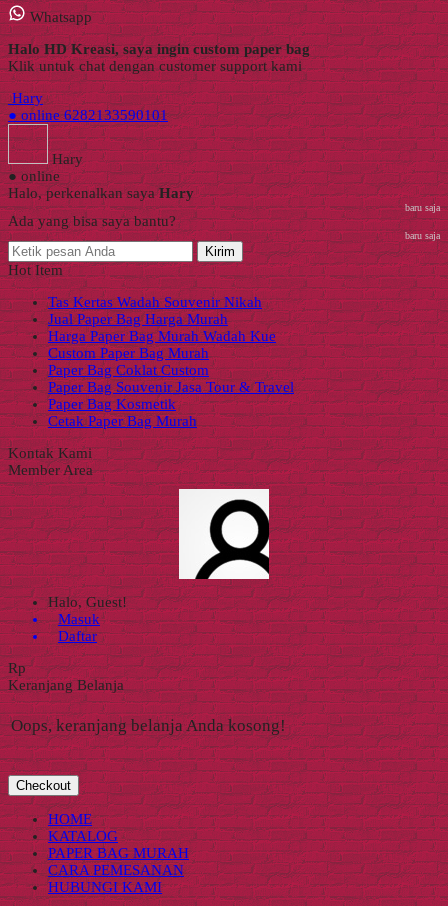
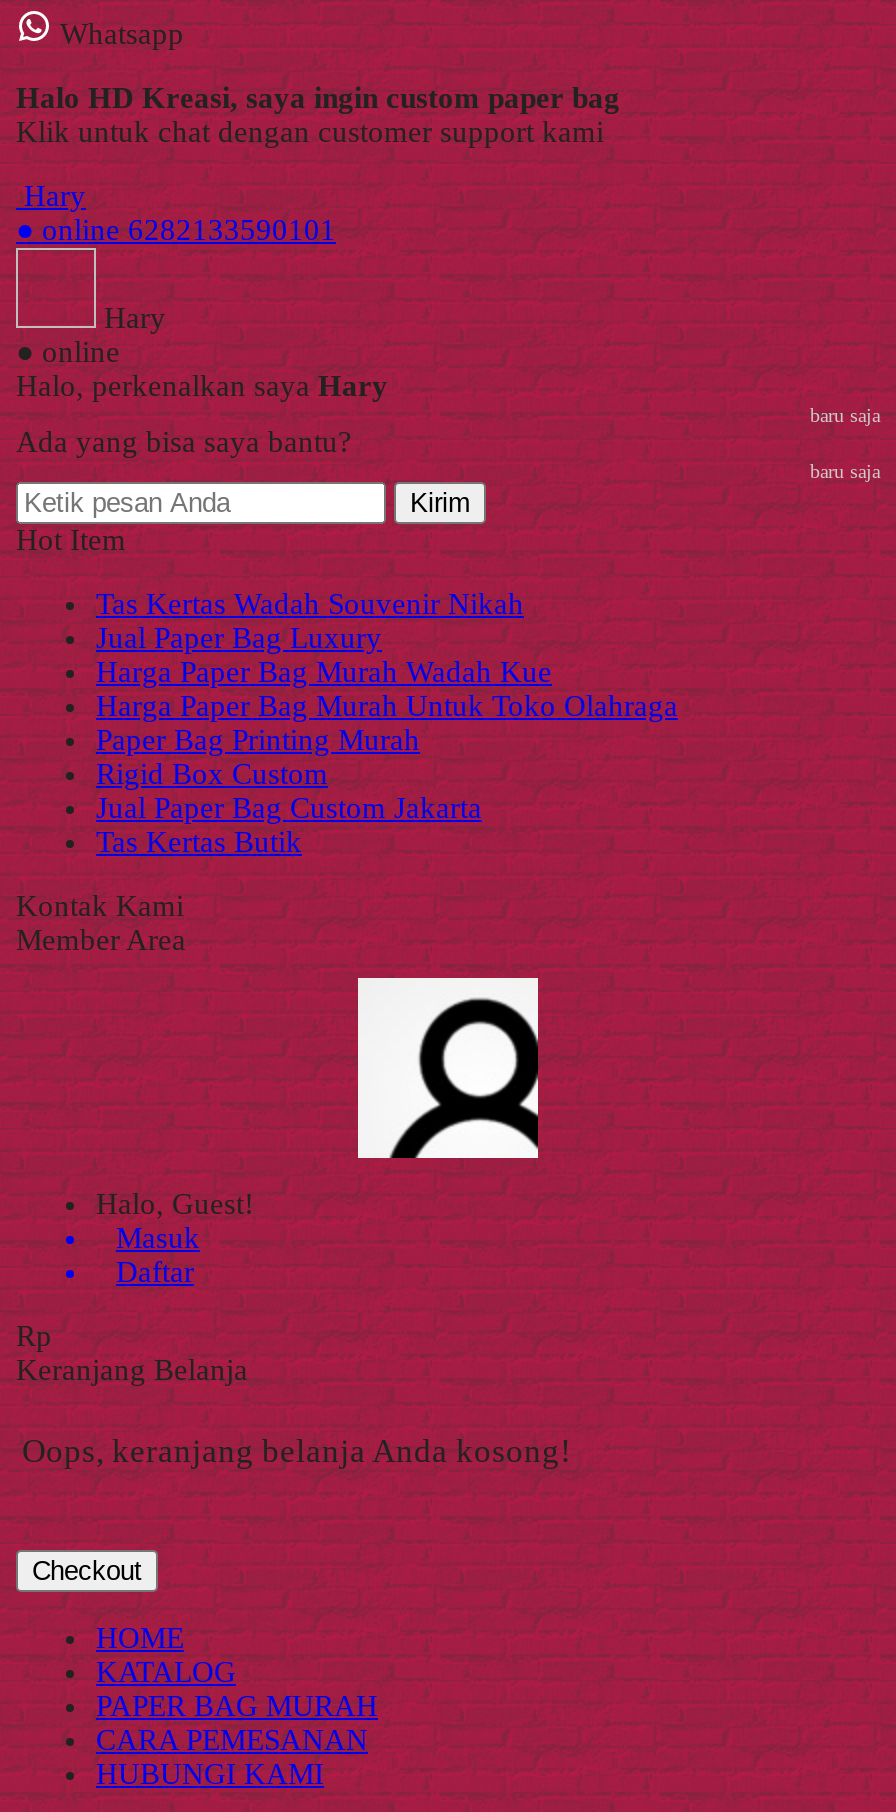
[48,311,228,327] Jual Paper Bag Harga Murah -> [96,622,382,654] Jual Paper Bag Luxury
[48,345,294,429] Custom Paper Bag Murah | Paper Bag Coklat Custom | Paper Bag Souvenir Jasa Tour & Travel | Paper Bag Kosmetik | Cetak Paper Bag Murah -> [96,690,678,858] Harga Paper Bag Murah Untuk Toko Olahraga | Paper Bag Printing Murah | Rigid Box Custom | Jual Paper Bag Custom Jakarta | Tas Kertas Butik

